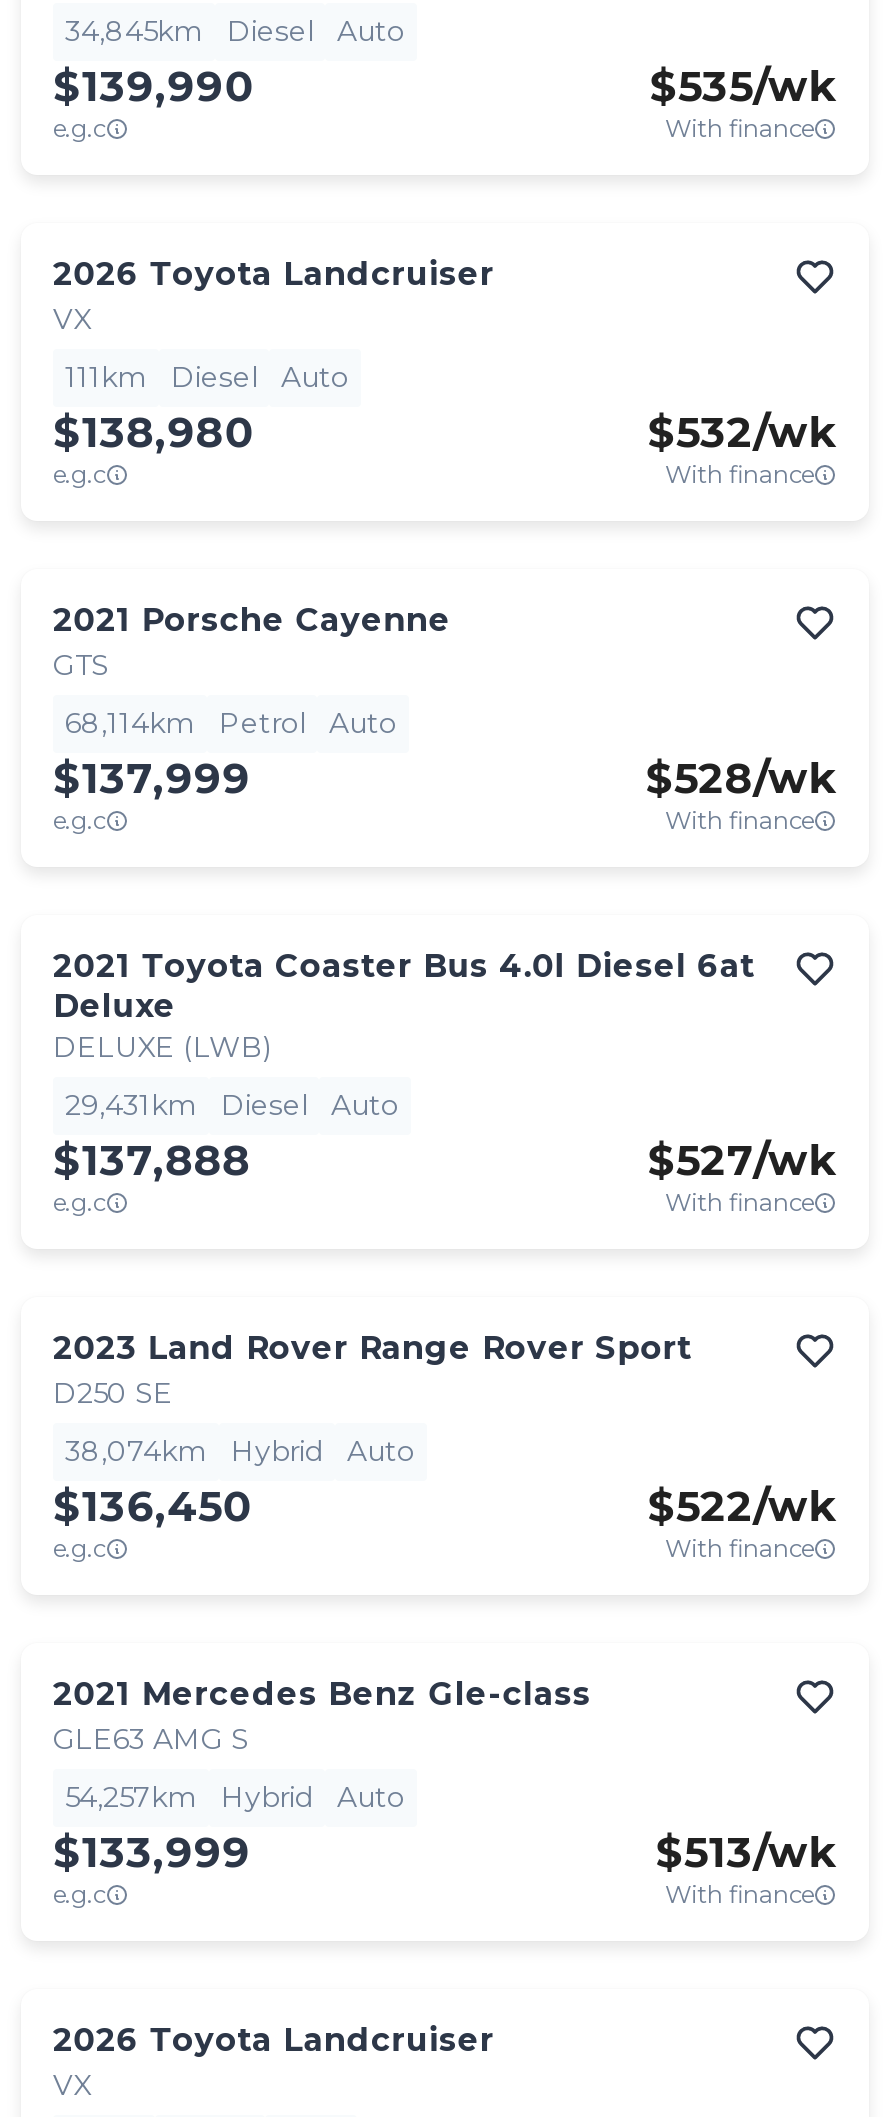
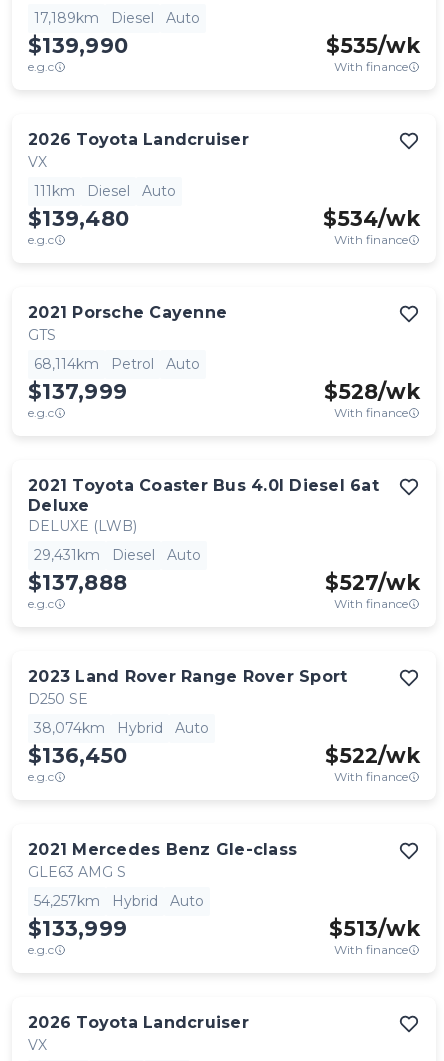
[65,13,405,49] 34,845km Diesel Auto -> [34,9,200,27] 17,189km Diesel Auto
[53,407,253,457] $138,980 -> [28,206,129,231] $139,480
[647,407,837,457] $532/wk -> [323,206,420,231] $534/wk

